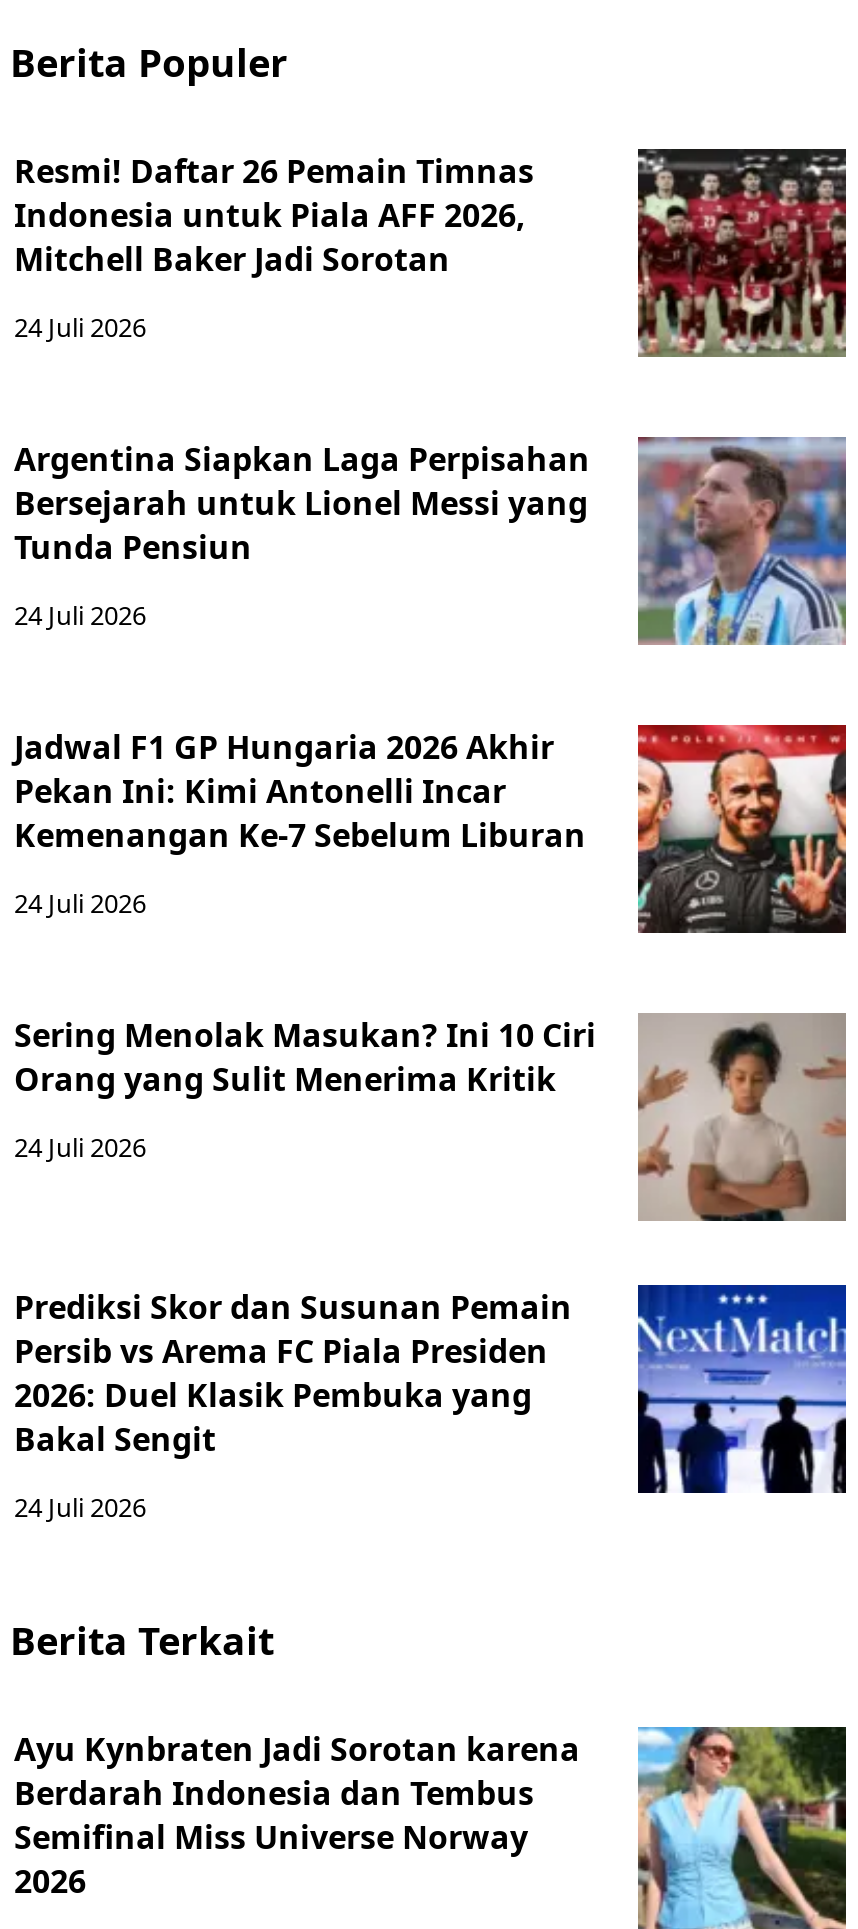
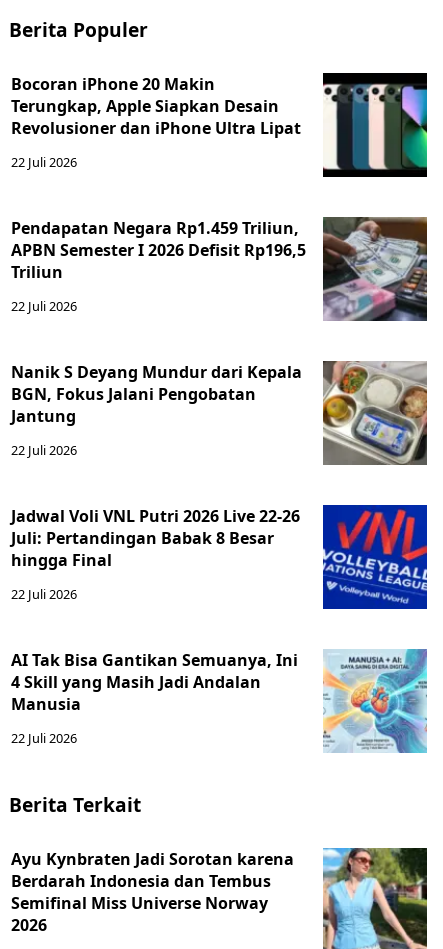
[14,149,534,281] Resmi! Daftar 26 Pemain Timnas | Indonesia untuk Piala AFF 2026, | Mitchell Baker Jadi Sorotan -> [11,73,301,139] Bocoran iPhone 20 Makin | Terungkap, Apple Siapkan Desain | Revolusioner dan iPhone Ultra Lipat
[636,149,848,359] [image] -> [322,74,428,178] [image]
[14,309,146,345] 24 Juli 2026 -> [11,153,77,171] 22 Juli 2026
[14,437,846,647] [image] | Argentina Siapkan Laga Perpisahan | Bersejarah untuk Lionel Messi yang | Tunda Pensiun -> [11,217,428,322] [image] | Pendapatan Negara Rp1.459 Triliun, | APBN Semester I 2026 Defisit Rp196,5 | Triliun
[14,597,146,633] 24 Juli 2026 -> [11,297,77,315] 22 Juli 2026
[14,723,848,935] [image] | Jadwal F1 GP Hungaria 2026 Akhir | Pekan Ini: Kimi Antonelli Incar | Kemenangan Ke-7 Sebelum Liburan -> [11,360,427,465] [image] | Nanik S Deyang Mundur dari Kepala | BGN, Fokus Jalani Pengobatan | Jantung
[14,885,146,921] 24 Juli 2026 -> [11,441,77,459] 22 Juli 2026
[14,1011,848,1223] [image] | Sering Menolak Masukan? Ini 10 Ciri | Orang yang Sulit Menerima Kritik -> [11,504,428,610] [image] | Jadwal Voli VNL Putri 2026 Live 22-26 | Juli: Pertandingan Babak 8 Besar | hingga Final
[14,1129,146,1165] 24 Juli 2026 -> [11,585,77,603] 22 Juli 2026
[14,1283,848,1509] [image] | Prediksi Skor dan Susunan Pemain | Persib vs Arema FC Piala Presiden | 2026: Duel Klasik Pembuka yang | Bakal Sengit -> [11,641,428,754] [image] | AI Tak Bisa Gantikan Semuanya, Ini | 4 Skill yang Masih Jadi Andalan | Manusia
[14,1489,146,1525] 24 Juli 2026 -> [11,729,77,747] 22 Juli 2026

